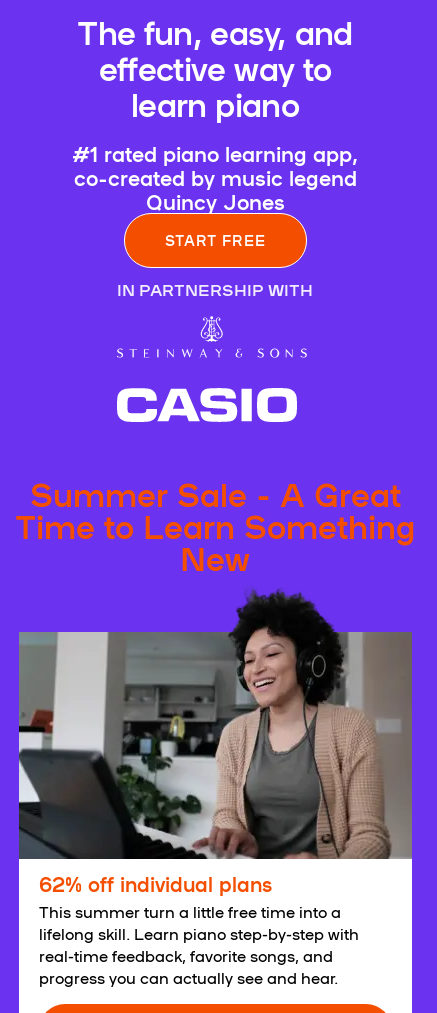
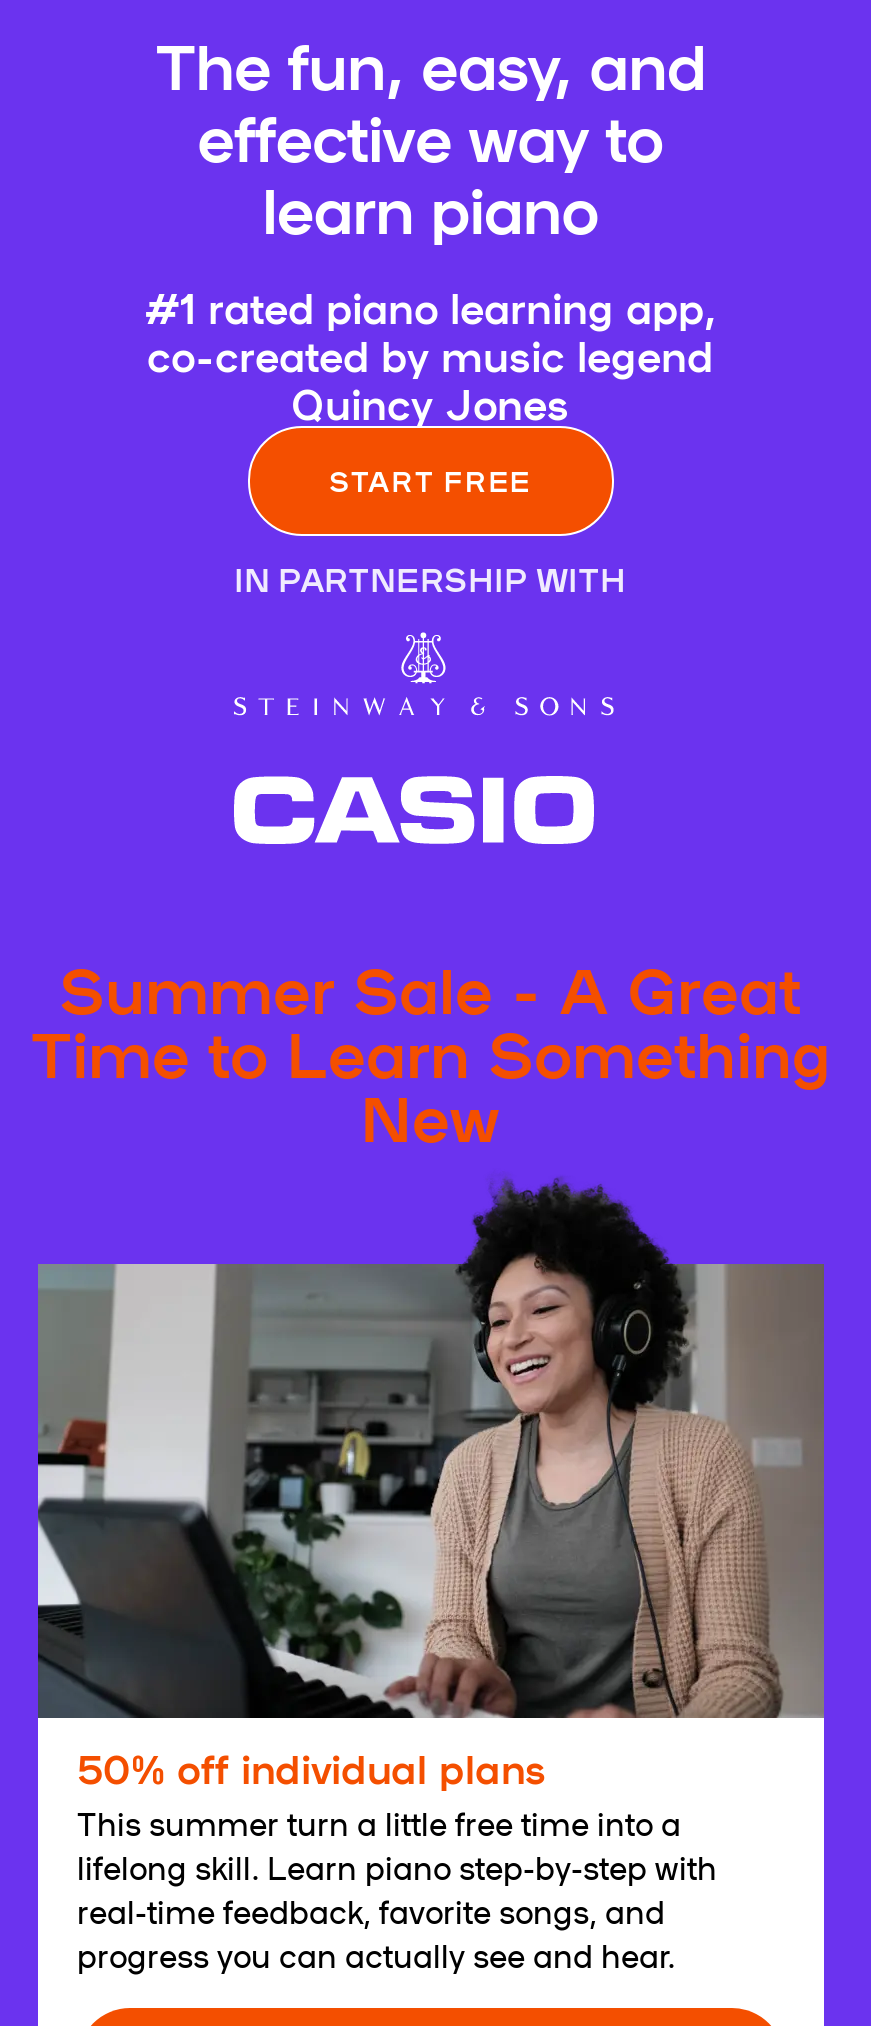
[38,868,271,896] 62% off individual plans -> [77,1737,545,1793] 50% off individual plans

